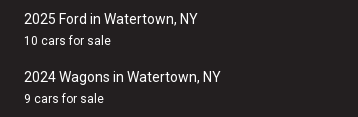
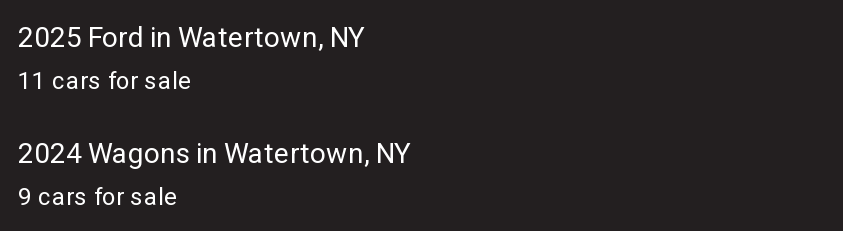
[24,34,111,48] 10 cars for sale -> [18,67,192,95] 11 cars for sale

